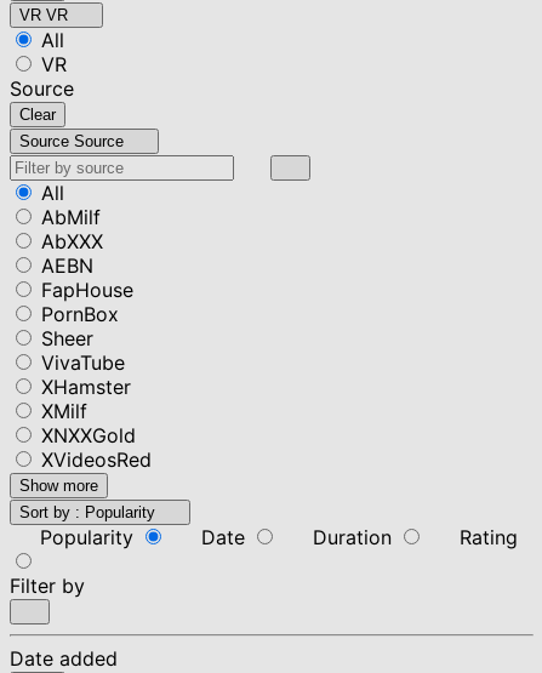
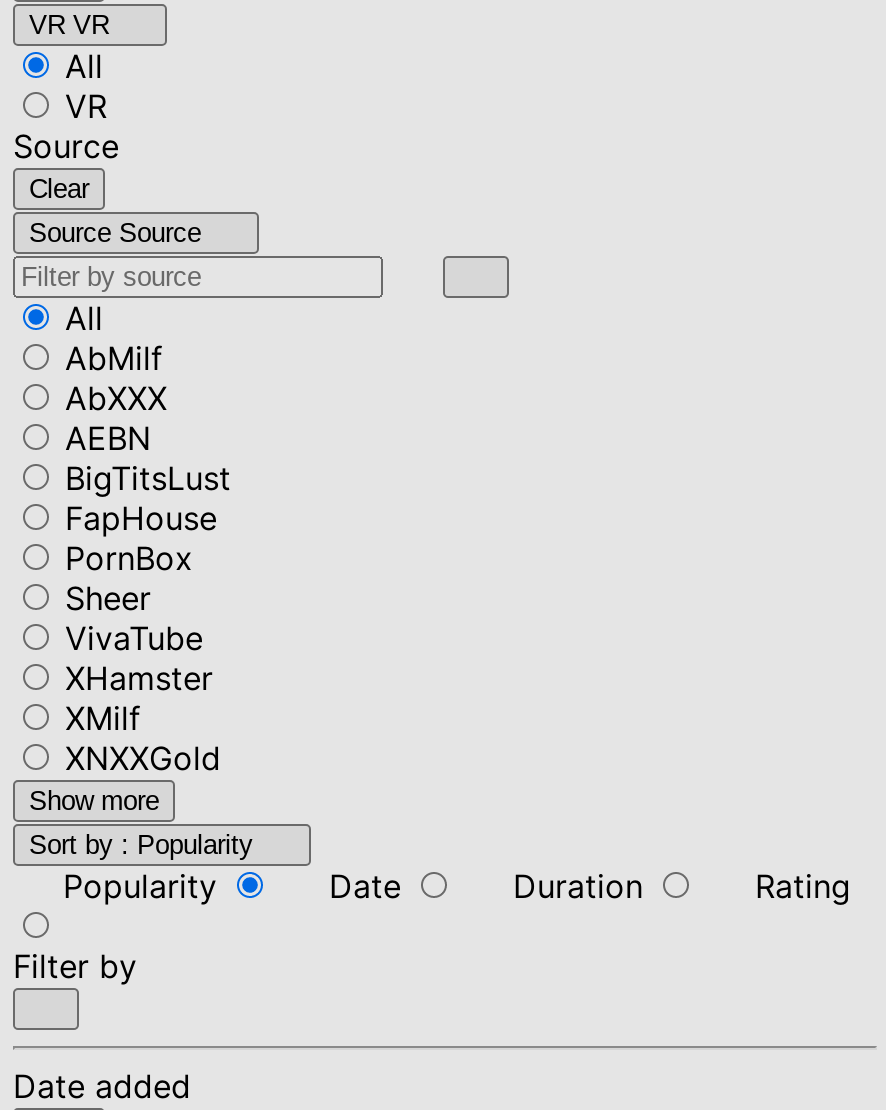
none -> [65,458,231,498] BigTitsLust
moved [41,278,136,447] -> [65,498,221,778]: FapHouse | PornBox | Sheer | VivaTube | XHamster | XMilf | XNXXGold
[41,447,152,472] XVideosRed -> none

